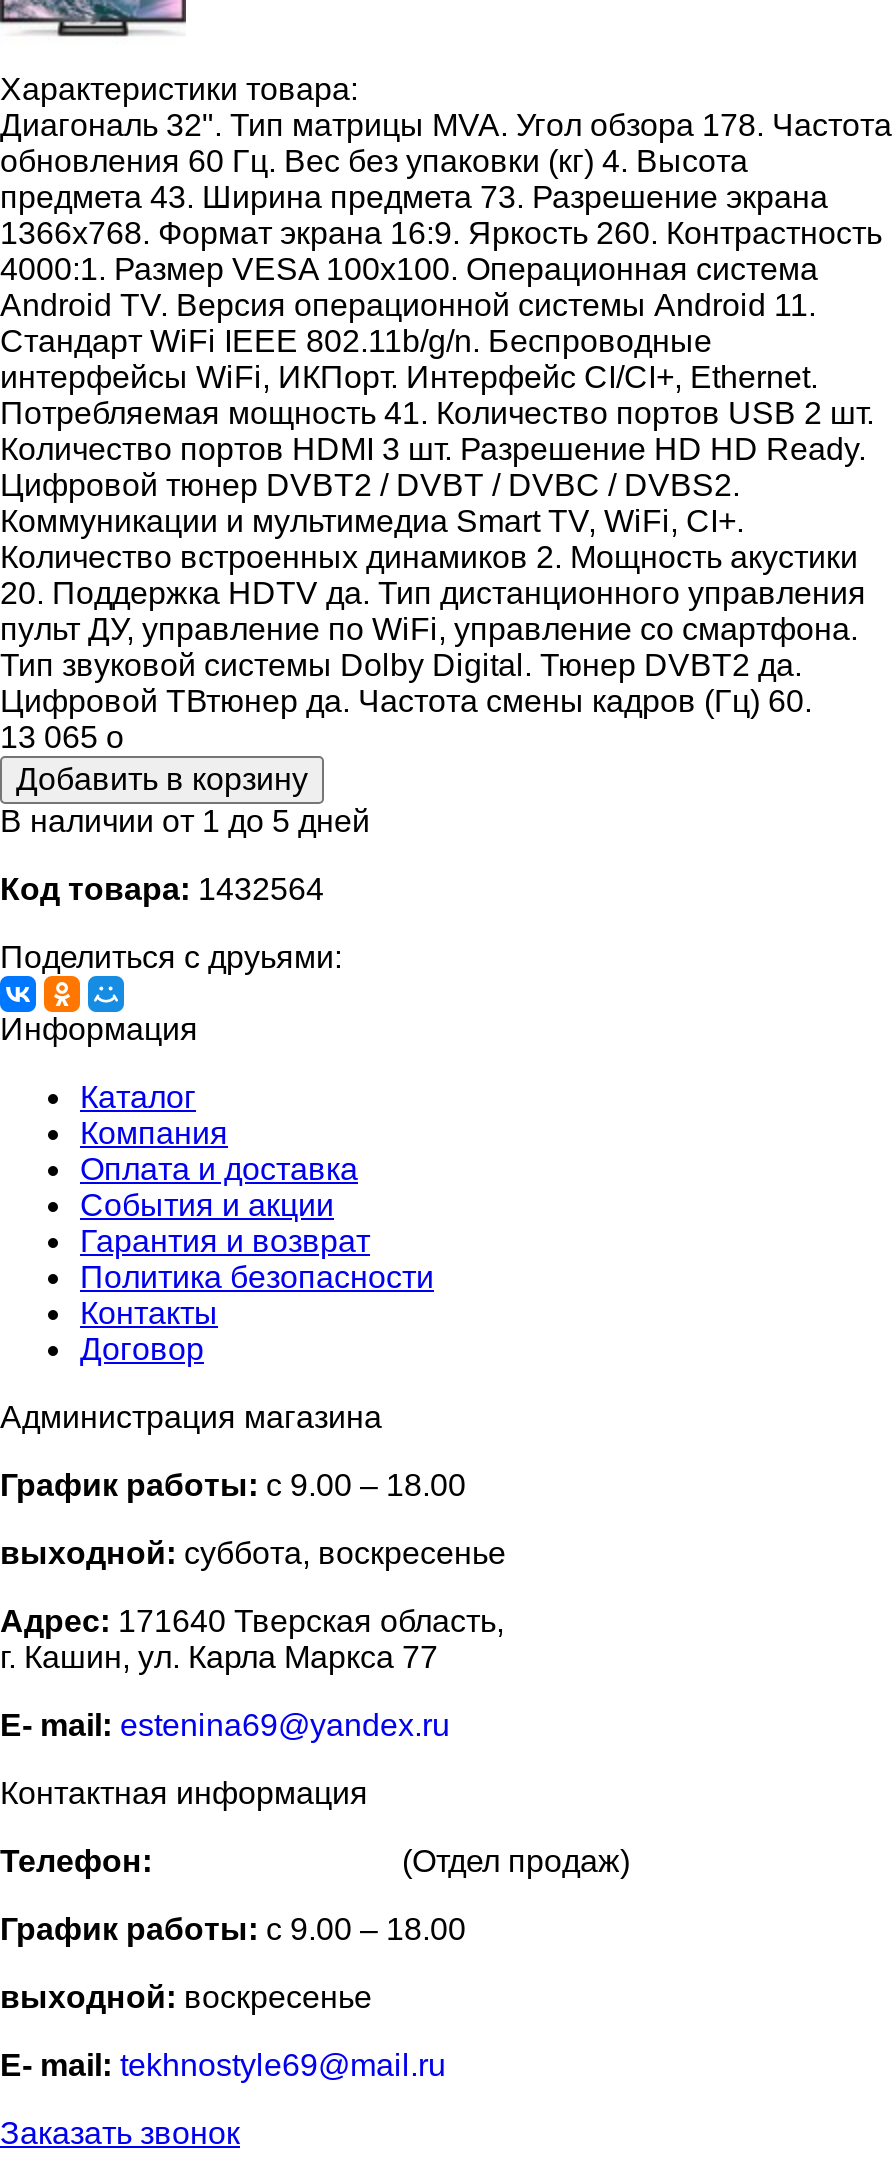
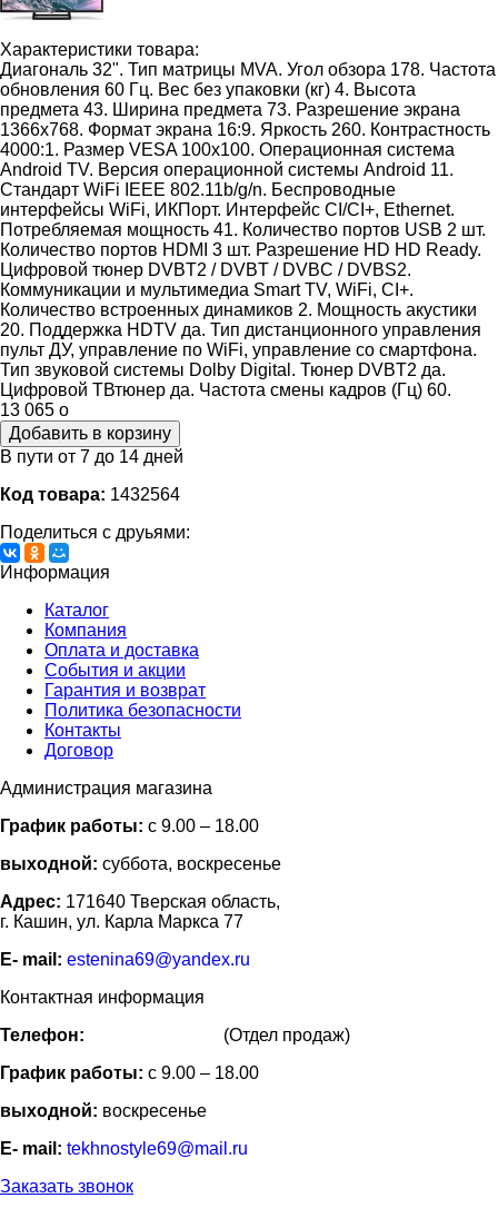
[0,804,370,838] В наличии от 1 до 5 дней -> [0,447,183,466] В пути от 7 до 14 дней

